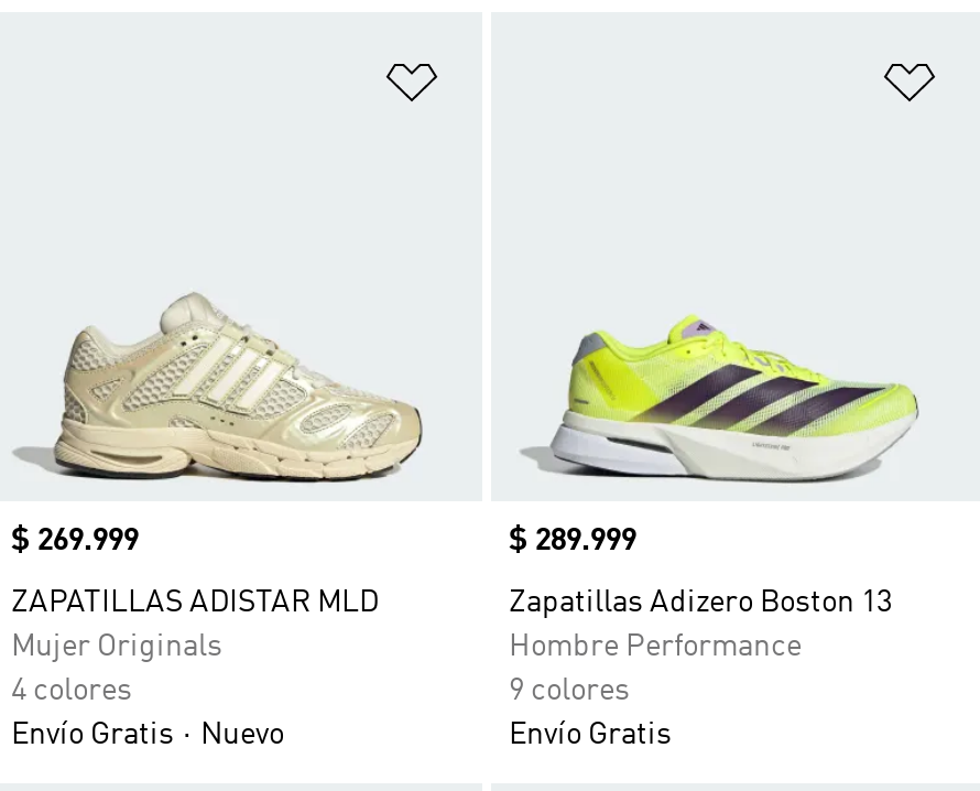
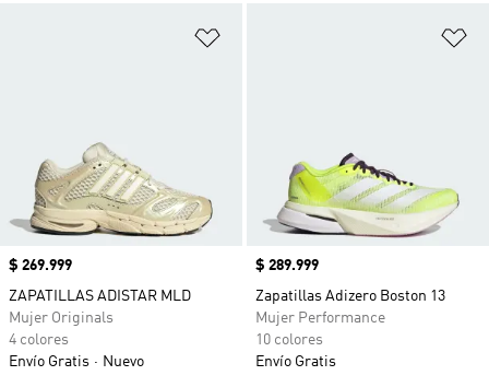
[564,314,896,442] [image] -> [283,152,445,215] [image]
[509,631,802,662] Hombre Performance -> [255,310,385,326] Mujer Performance
[509,675,630,706] 9 colores -> [255,332,323,348] 10 colores

